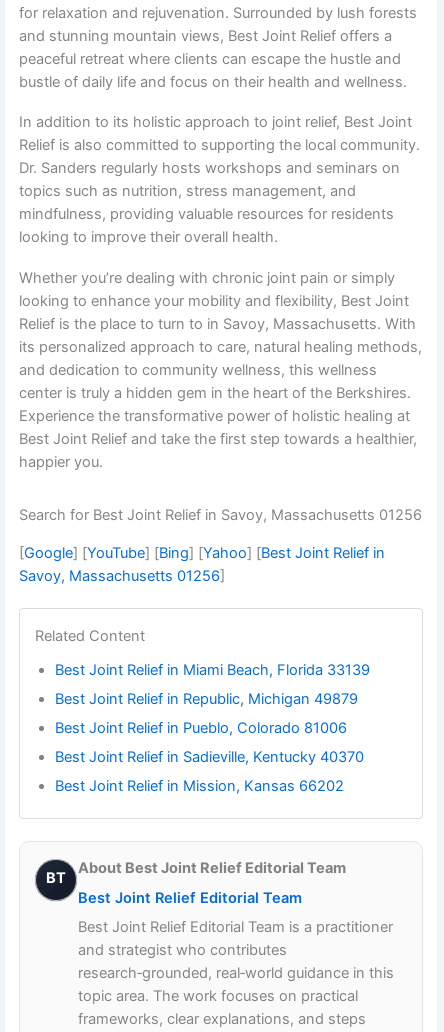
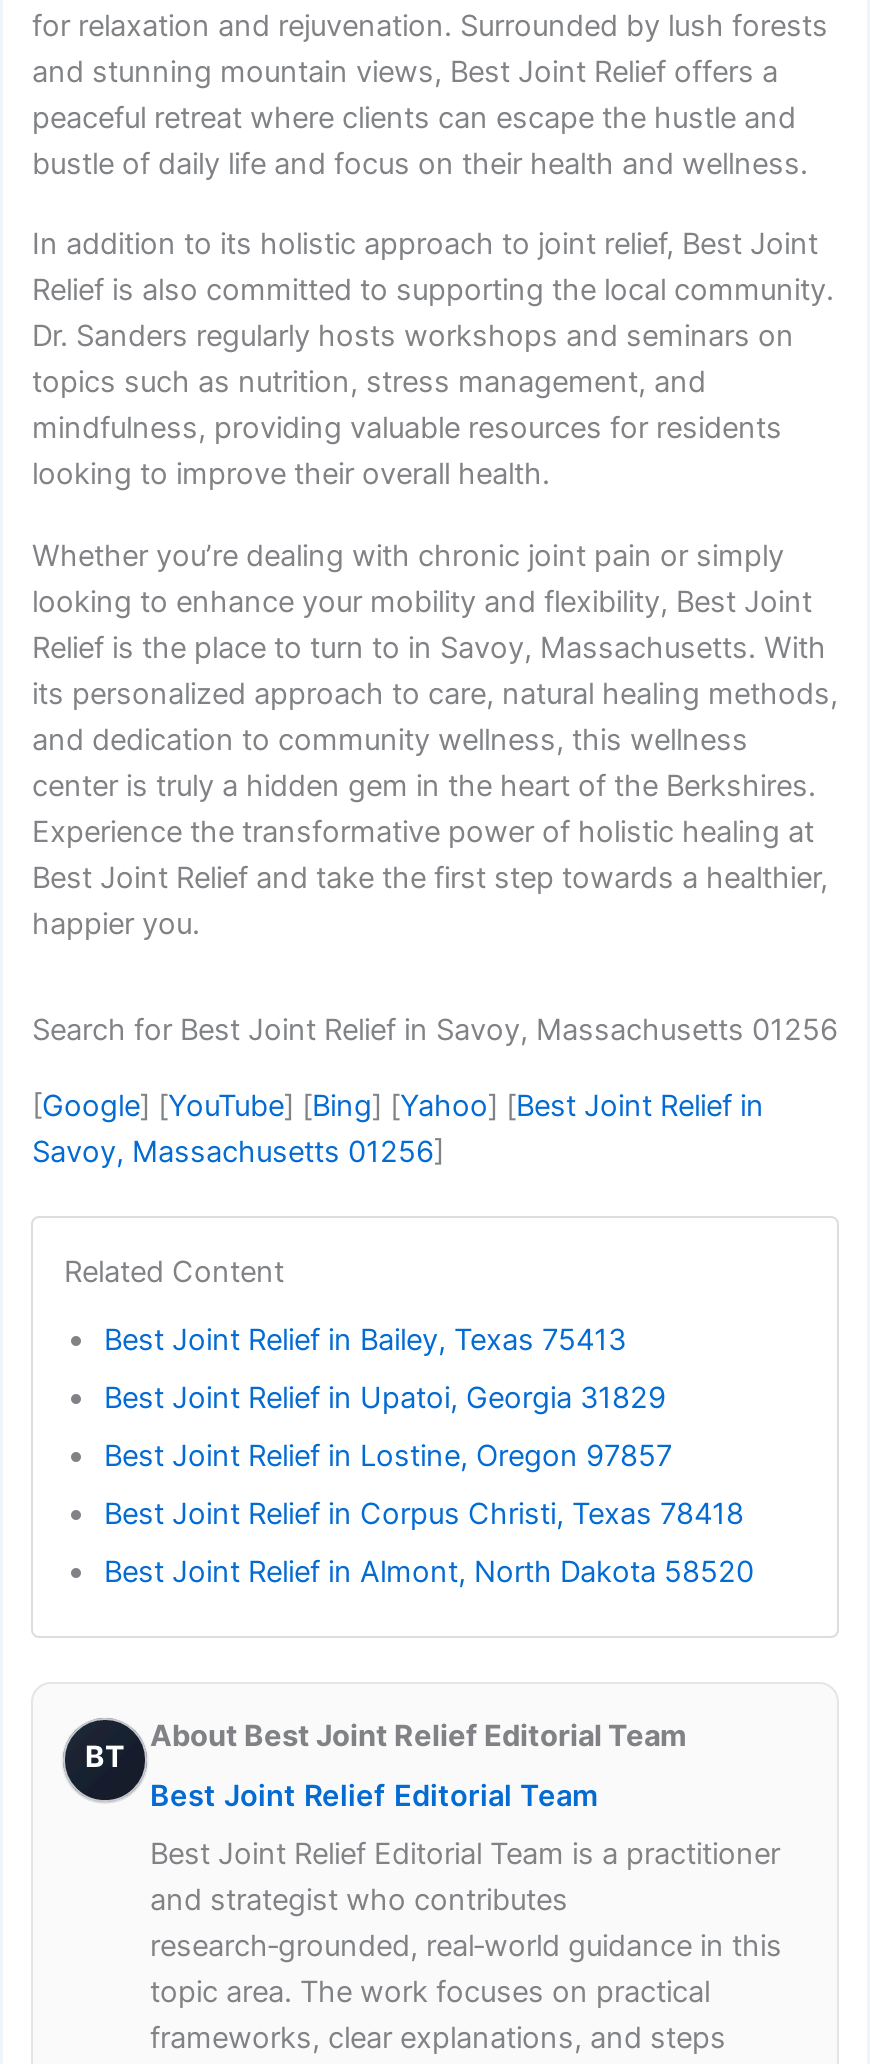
[55,661,370,679] Best Joint Relief in Miami Beach, Florida 33139 -> [104,1321,626,1357] Best Joint Relief in Bailey, Texas 75413
[55,690,358,708] Best Joint Relief in Republic, Michigan 49879 -> [104,1379,666,1415] Best Joint Relief in Upatoi, Georgia 31829
[55,719,347,737] Best Joint Relief in Pueblo, Colorado 81006 -> [104,1437,672,1473] Best Joint Relief in Lostine, Oregon 97857
[55,748,364,766] Best Joint Relief in Sadieville, Kentucky 40370 -> [104,1495,744,1531] Best Joint Relief in Corpus Christi, Texas 78418
[55,777,344,795] Best Joint Relief in Mission, Kansas 66202 -> [104,1553,754,1589] Best Joint Relief in Almont, North Dakota 58520

